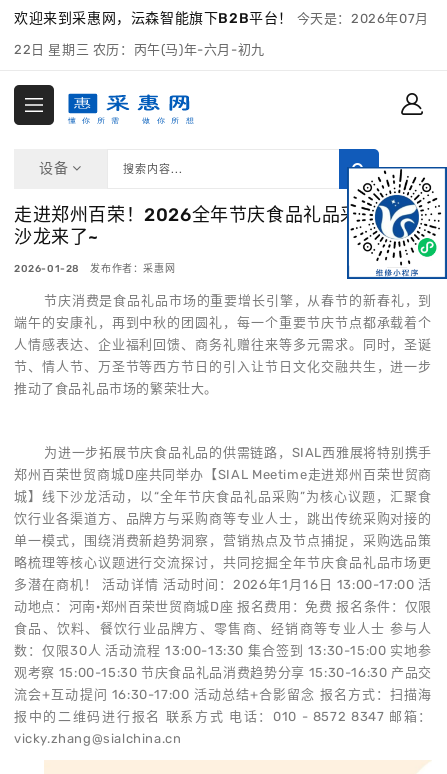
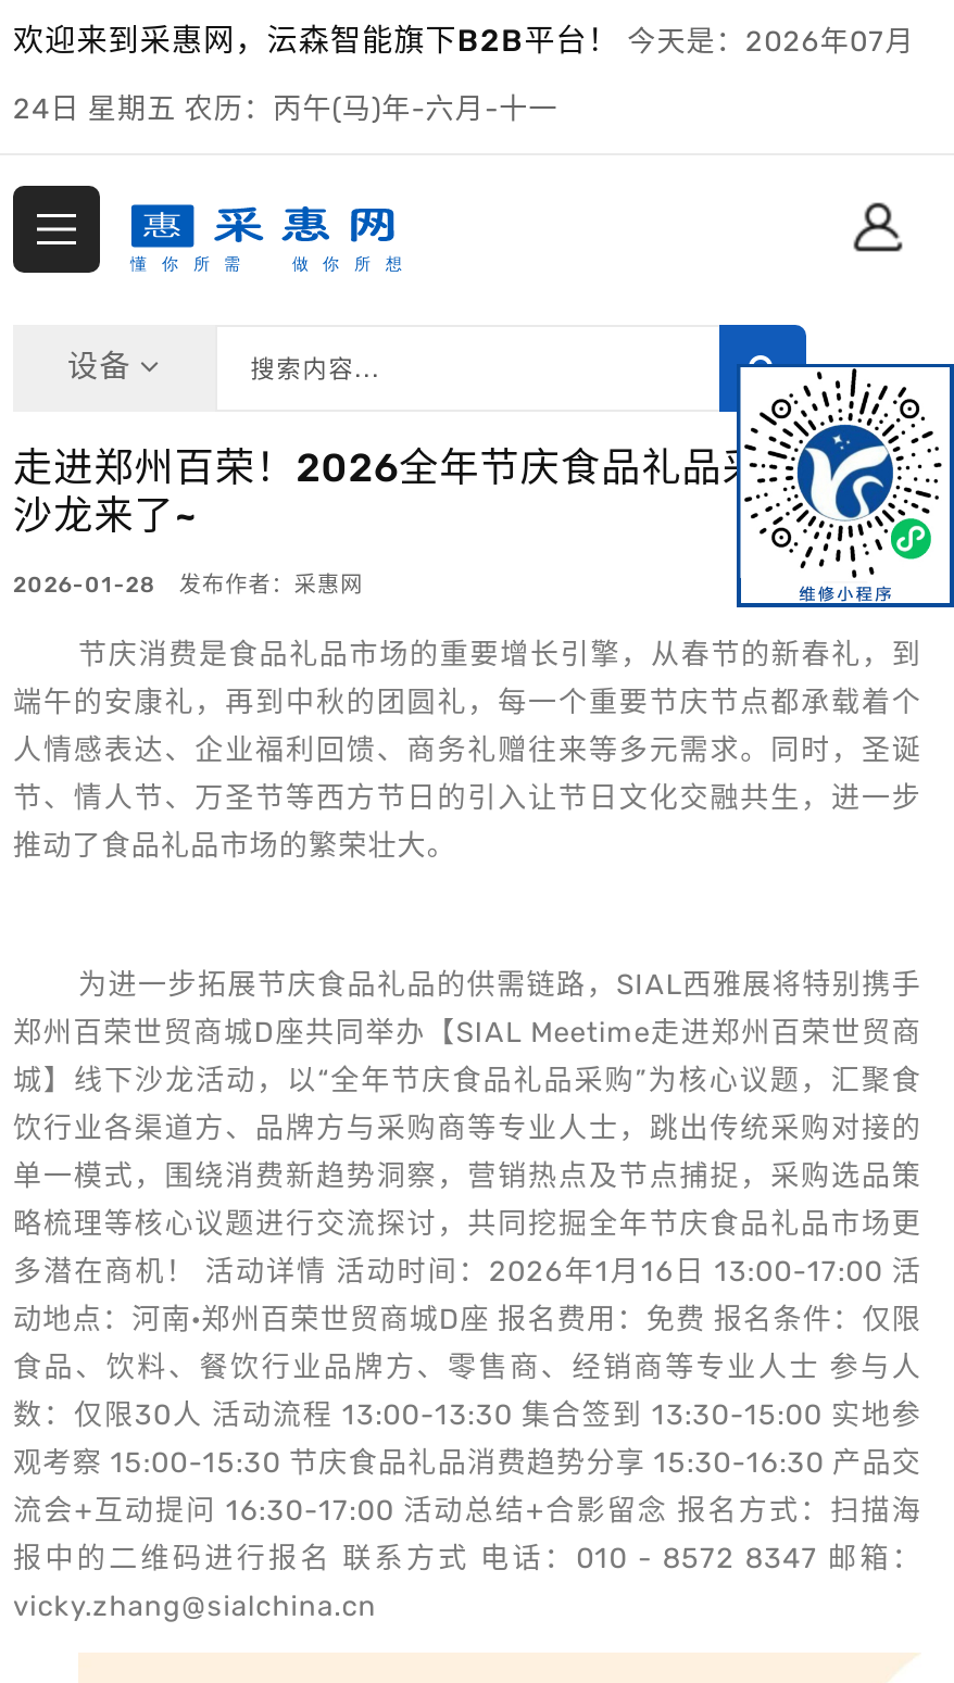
[14,42,265,57] 22日 星期三 农历：丙午(马)年-六月-初九 -> [13,92,558,125] 24日 星期五 农历：丙午(马)年-六月-十一

